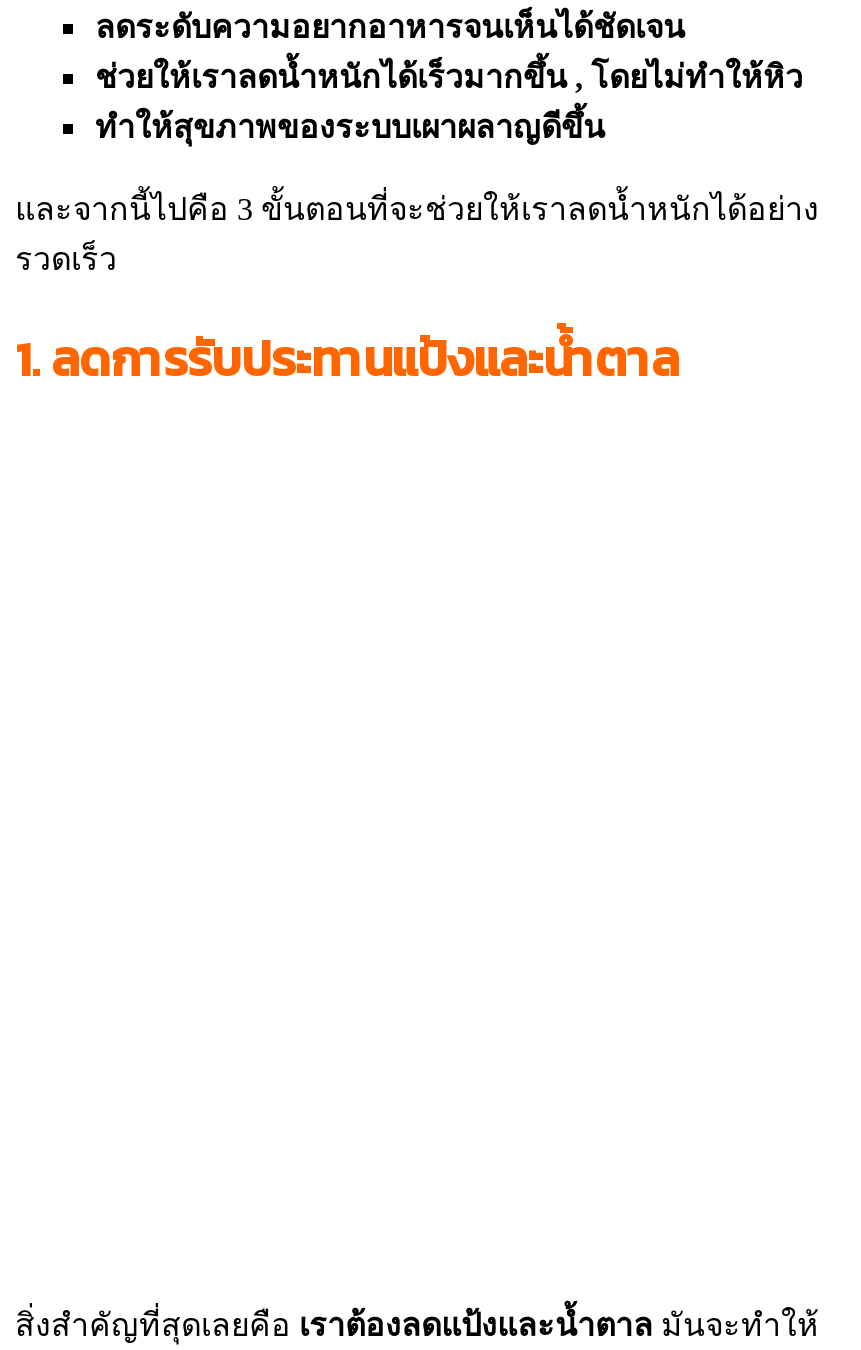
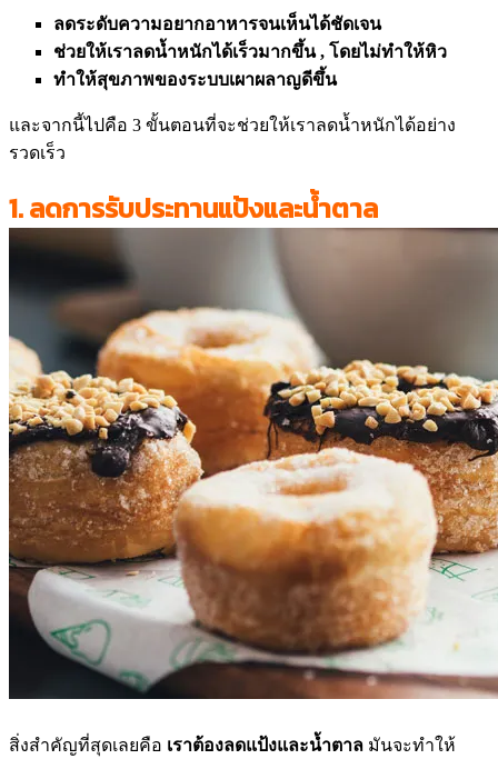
none -> [8,227,495,700] [image]

